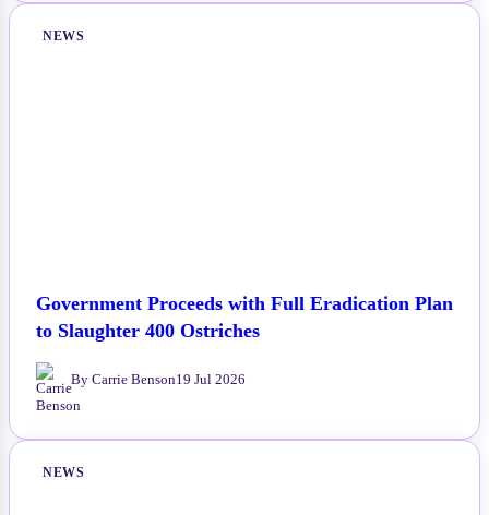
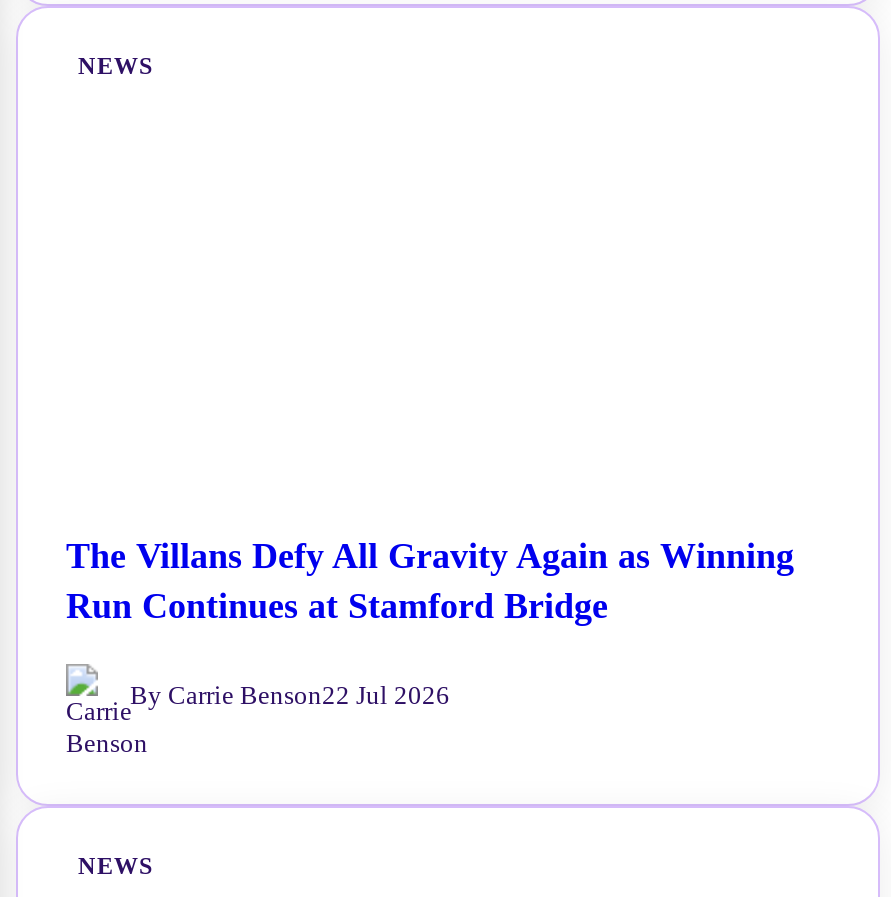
[36,293,453,342] Government Proceeds with Full Eradication Plan | to Slaughter 400 Ostriches -> [66,537,794,627] The Villans Defy All Gravity Again as Winning | Run Continues at Stamford Bridge
[71,372,246,388] By Carrie Benson19 Jul 2026 -> [130,681,450,711] By Carrie Benson22 Jul 2026

